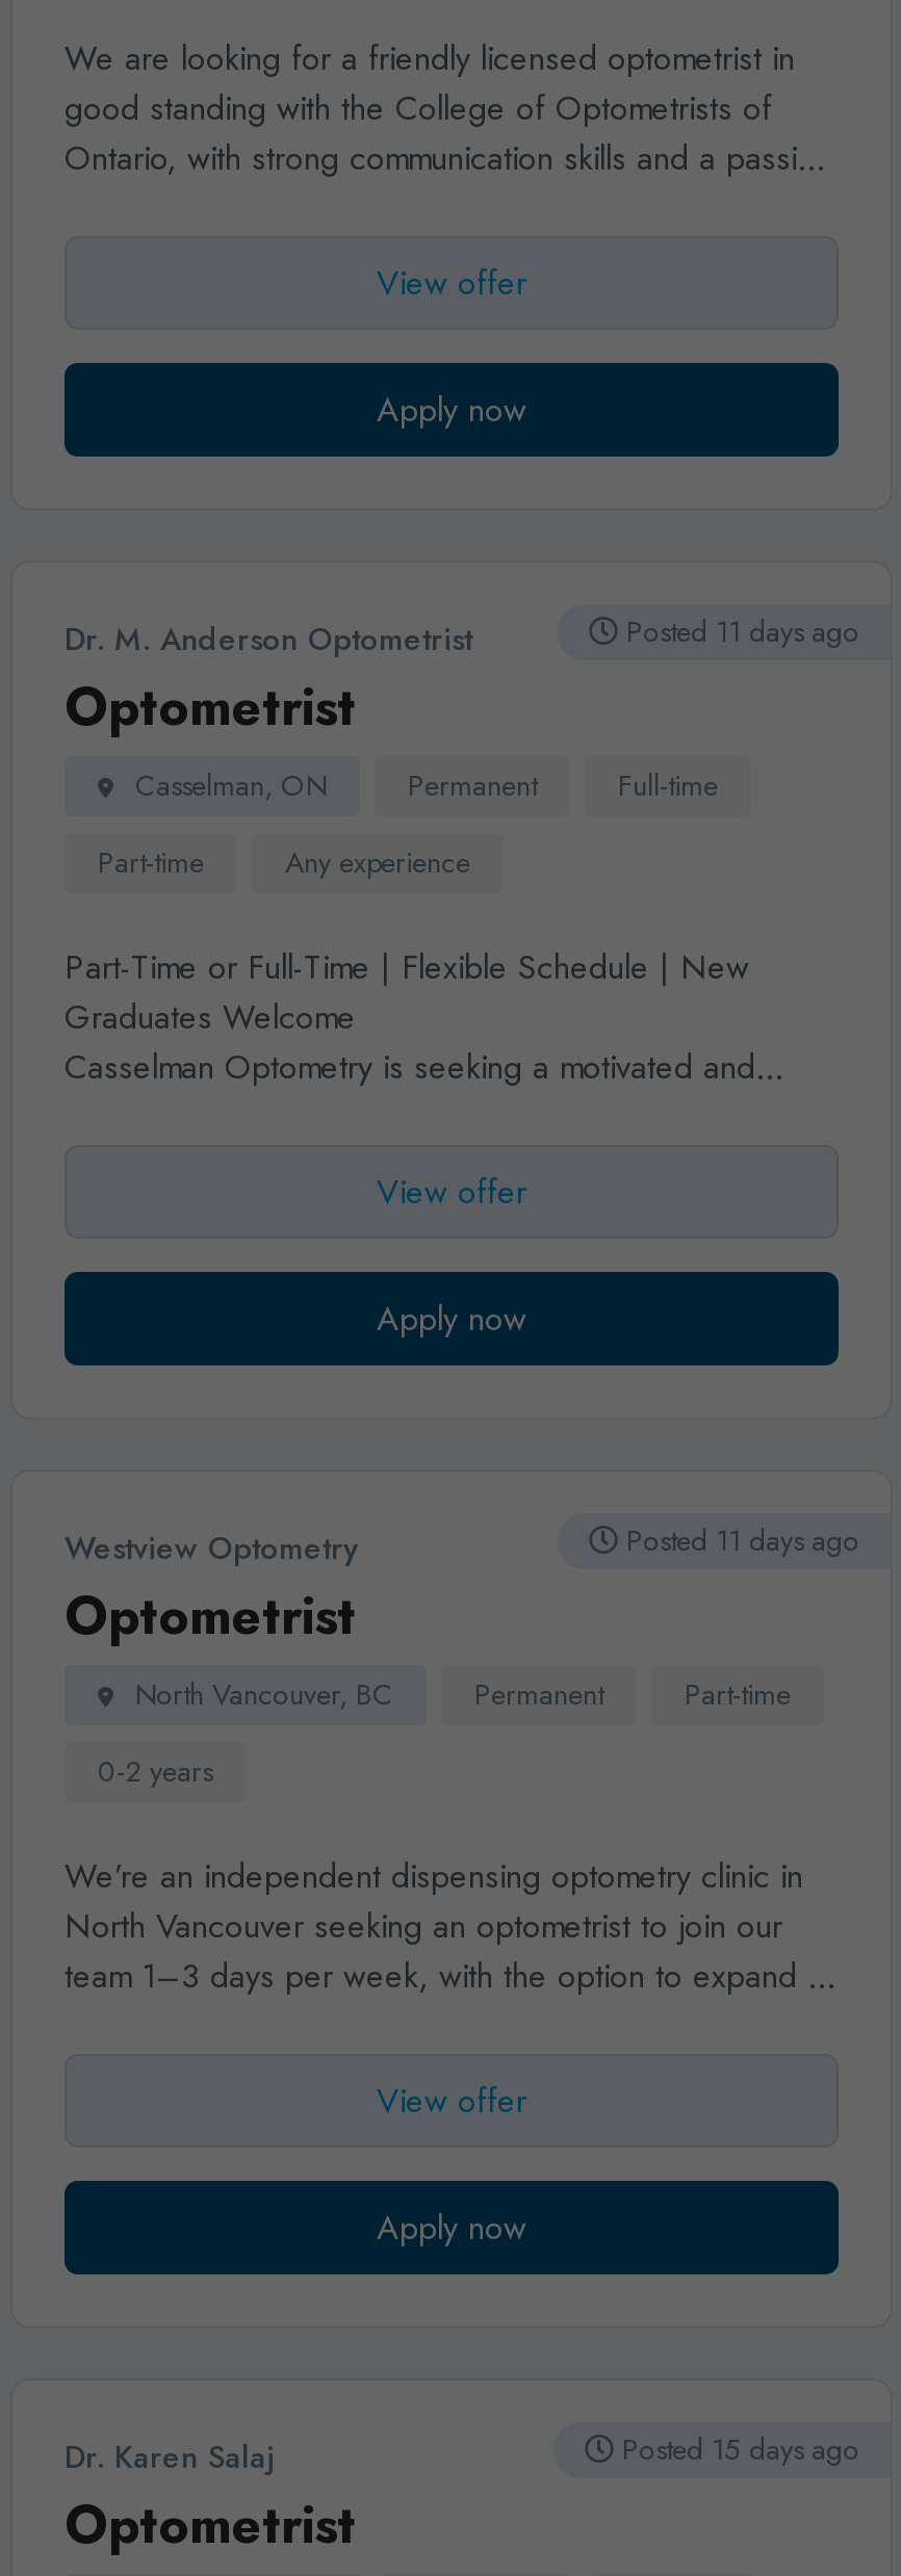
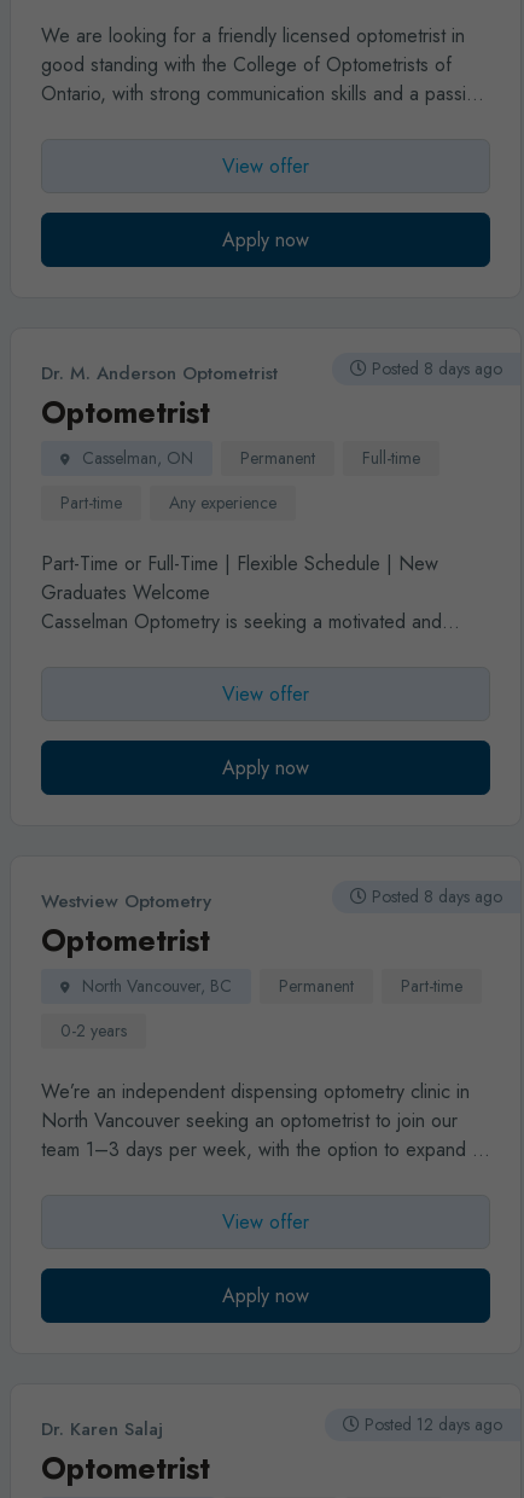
[618,611,859,653] Posted 11 days ago -> [367,357,502,381] Posted 8 days ago
[618,1520,859,1562] Posted 11 days ago -> [367,885,502,909] Posted 8 days ago
[614,2429,859,2471] Posted 15 days ago -> [360,1413,502,1437] Posted 12 days ago

